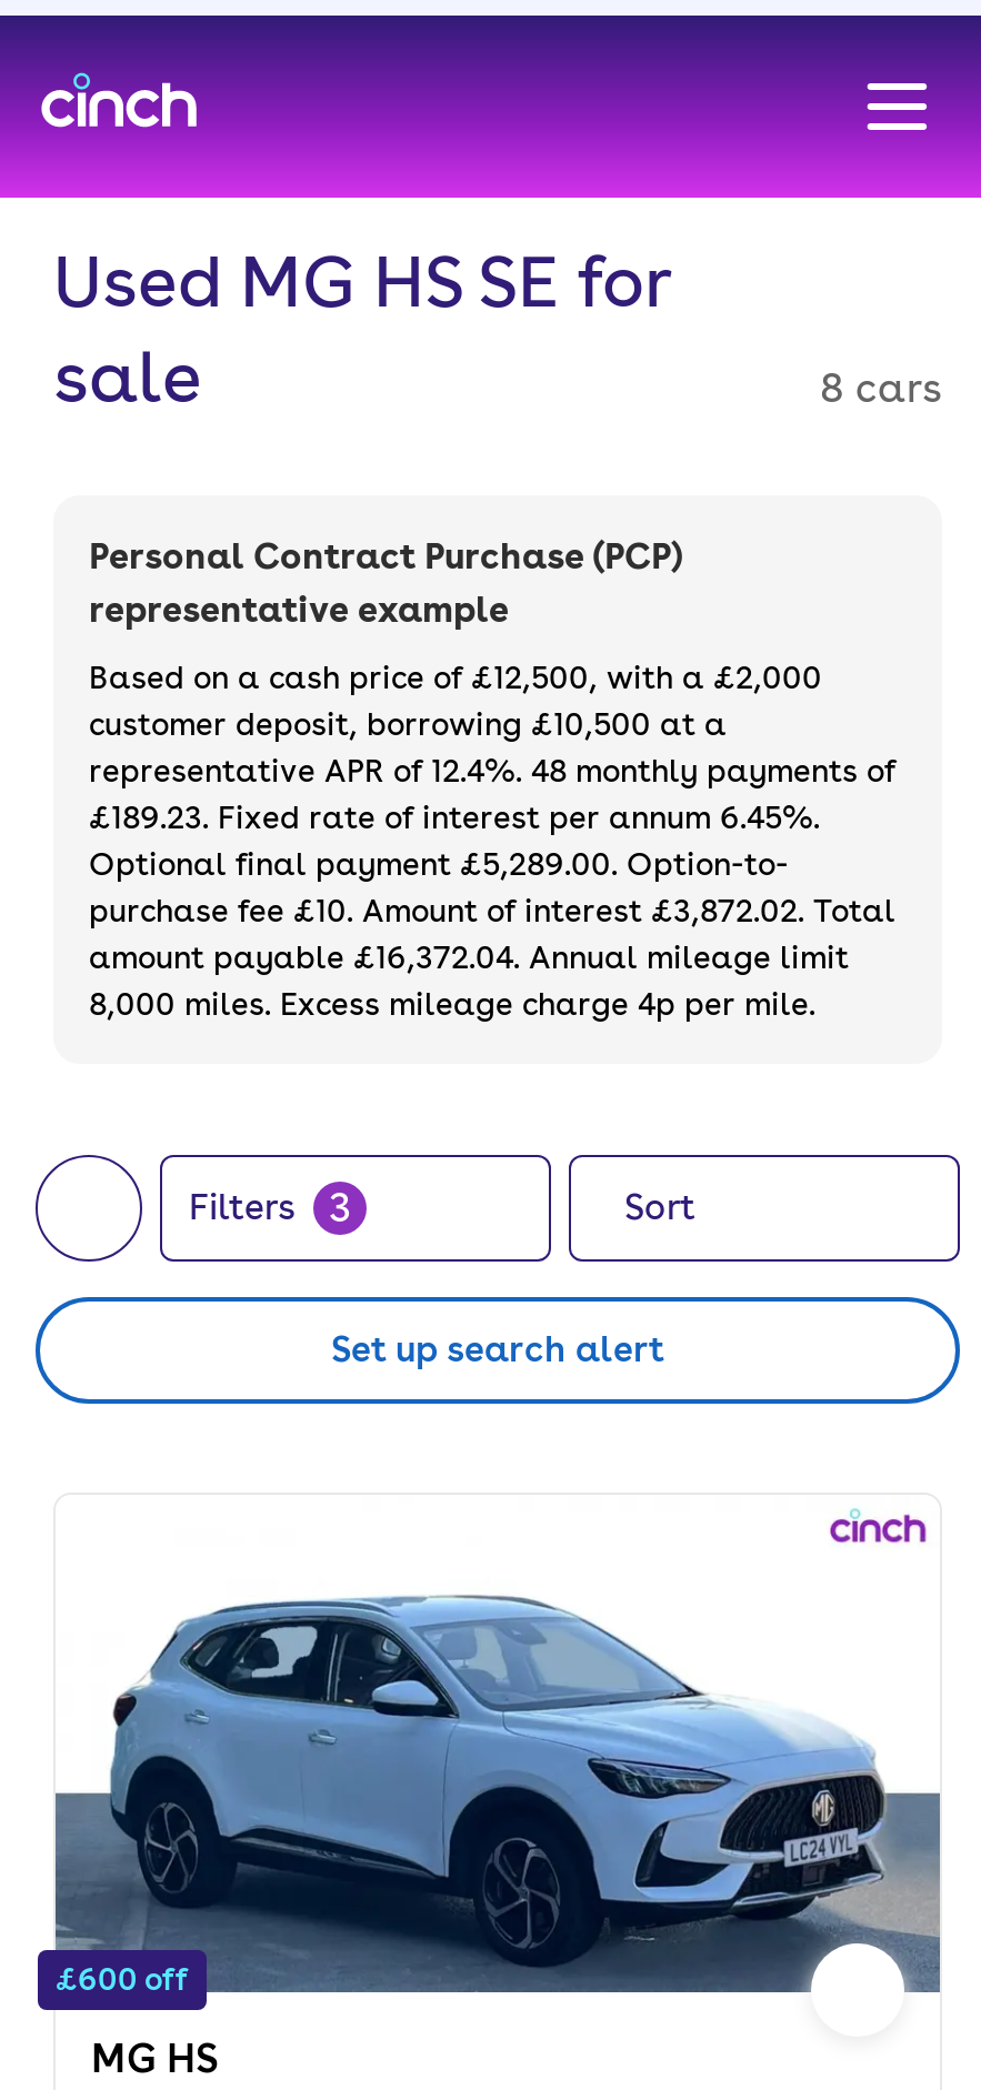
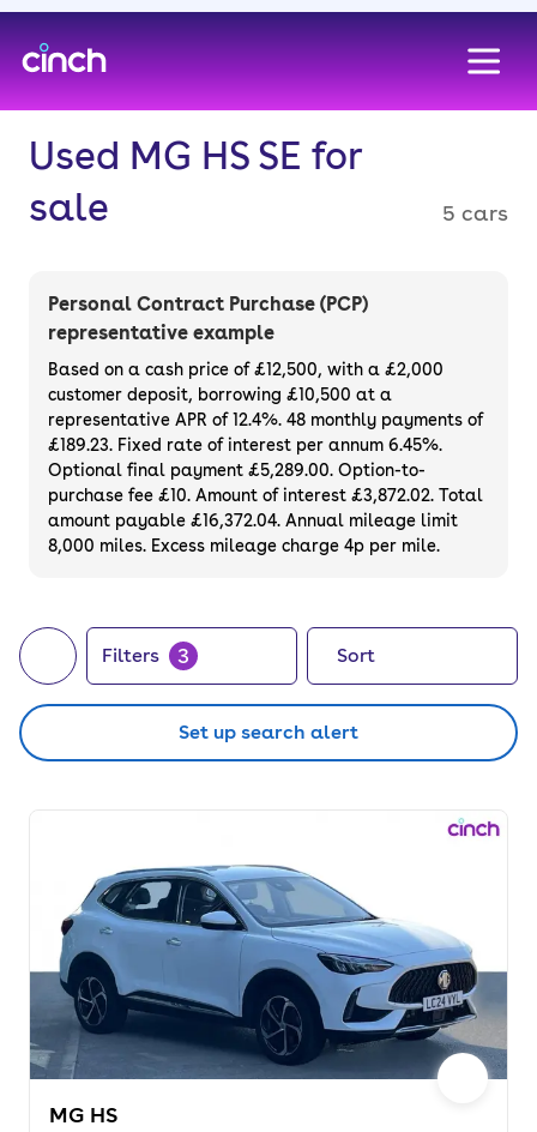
[820,364,942,411] 8 cars -> [442,200,508,225] 5 cars
[56,1961,189,1996] £600 off -> none

